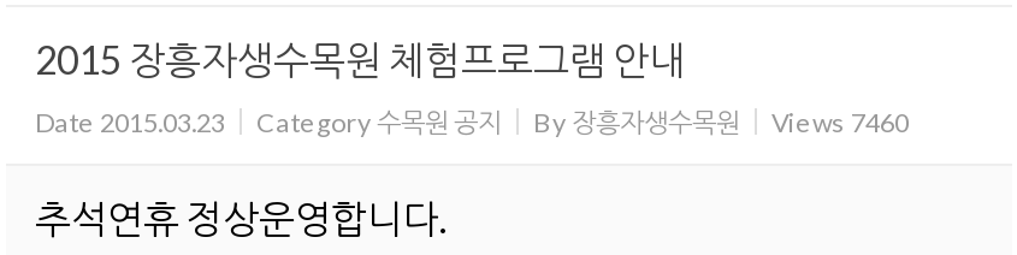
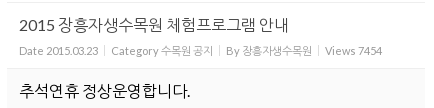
[35,106,909,137] Date 2015.03.23 Category 수목원 공지 By 장흥자생수목원 Views 7460 -> [19,44,382,57] Date 2015.03.23 Category 수목원 공지 By 장흥자생수목원 Views 7454

